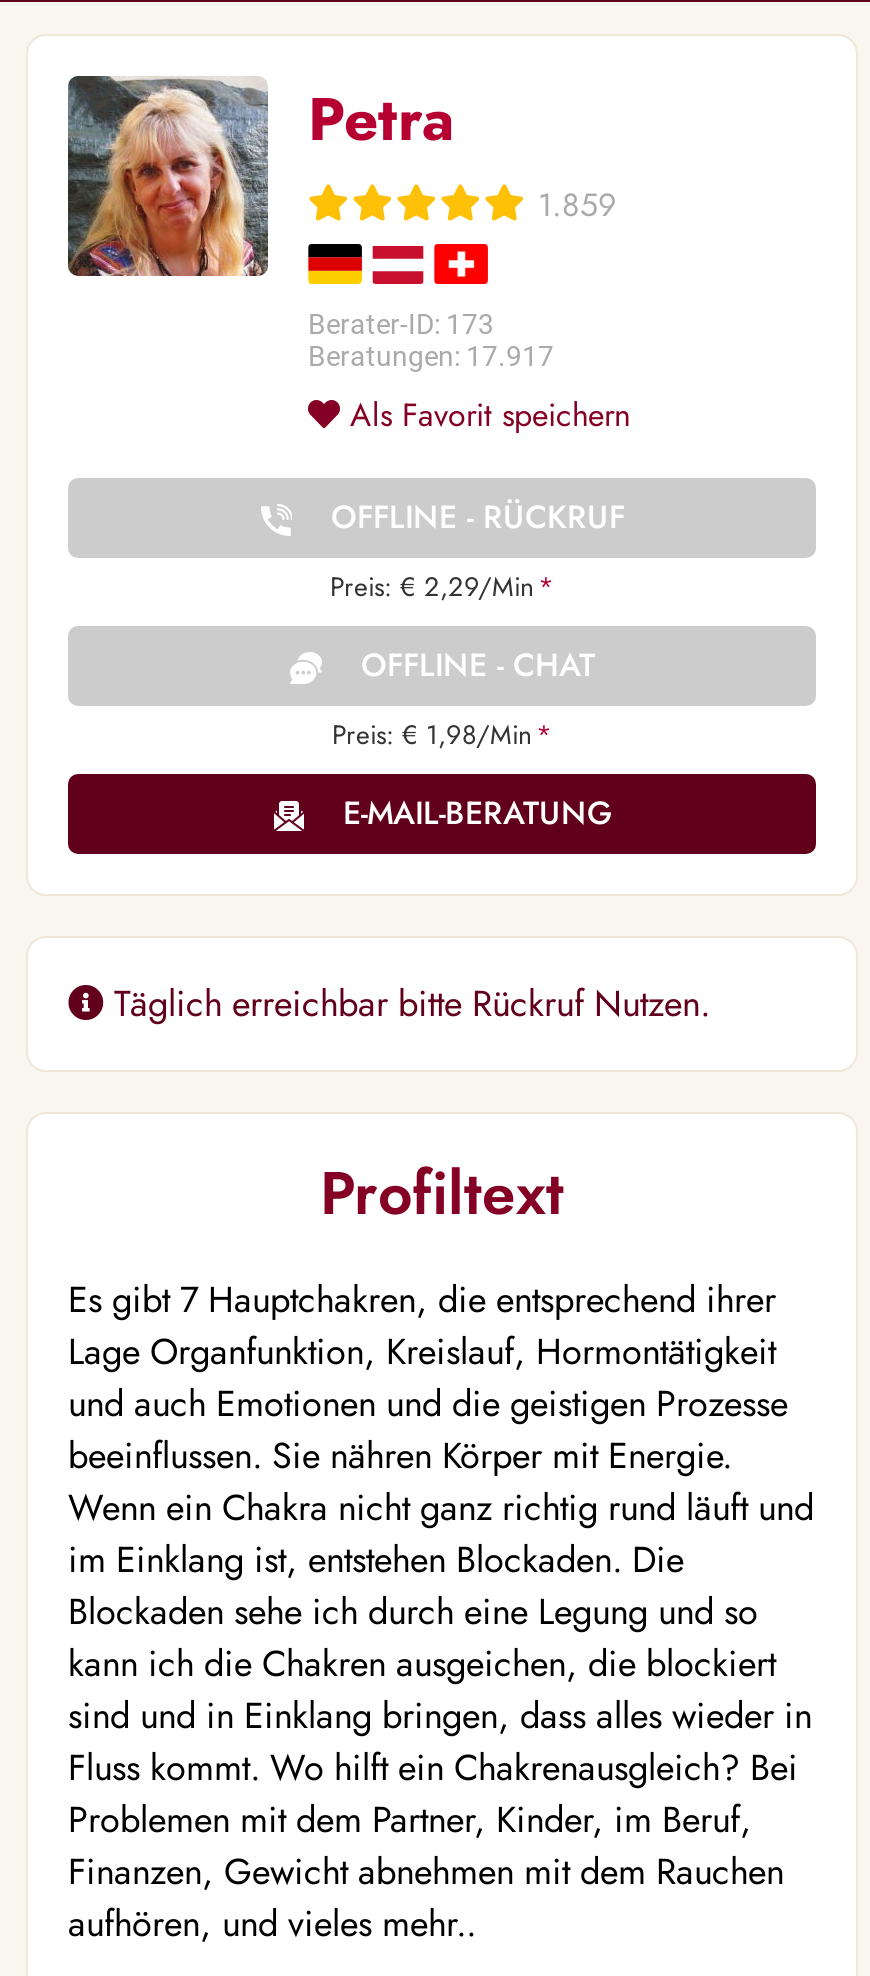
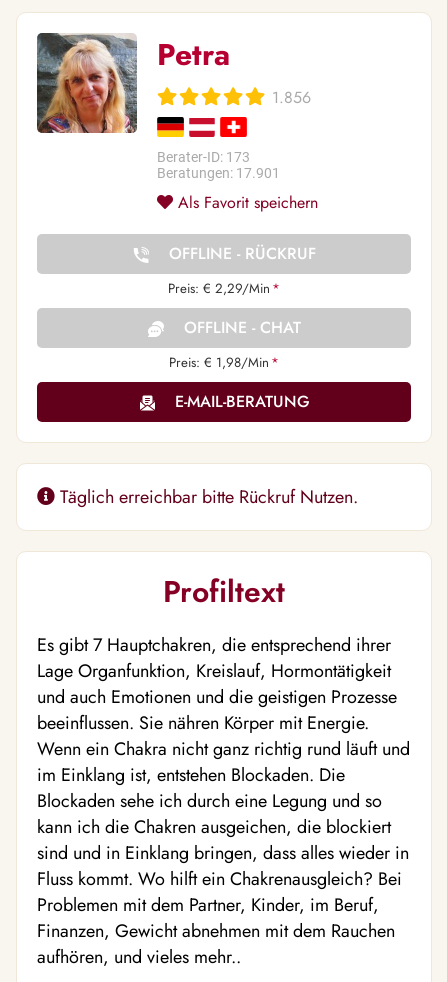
[538,182,616,228] 1.859 -> [272,86,311,109] 1.856
[308,340,554,372] Beratungen: 17.917 -> [157,165,280,181] Beratungen: 17.901

